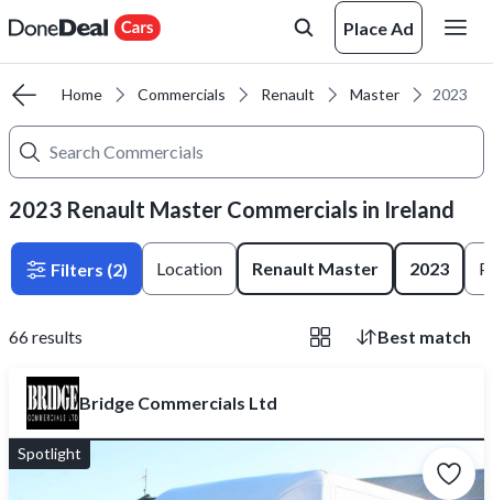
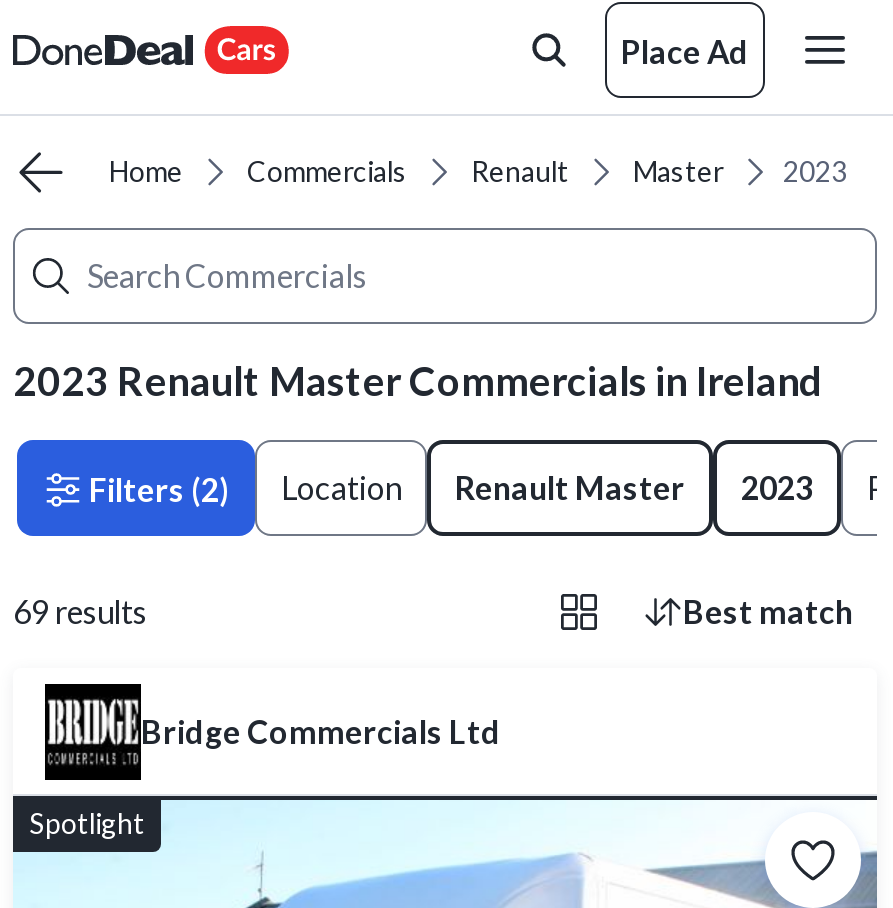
[9,326,83,347] 66 results -> [13,592,147,630] 69 results

